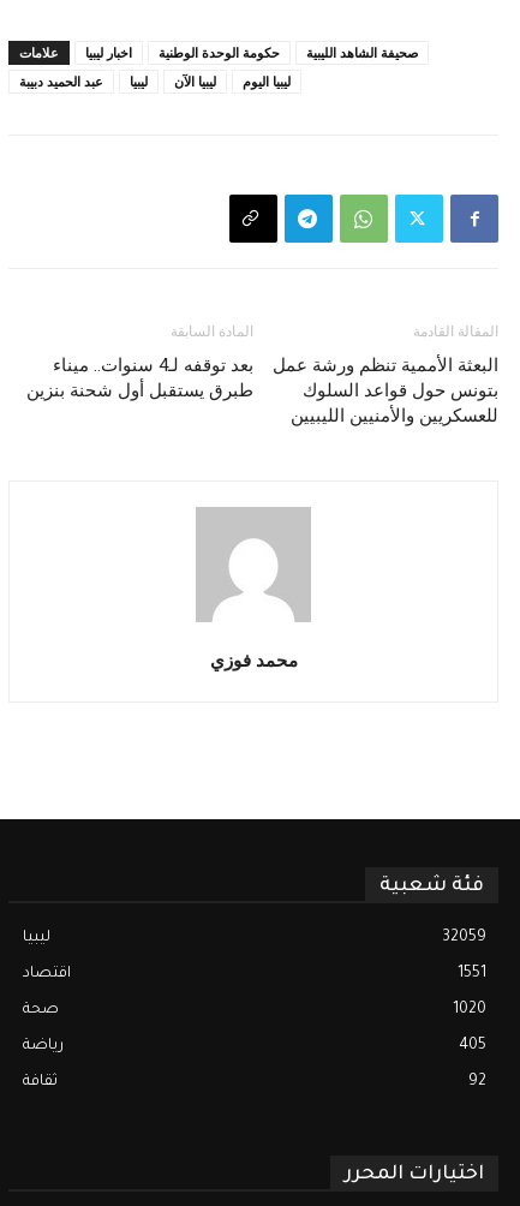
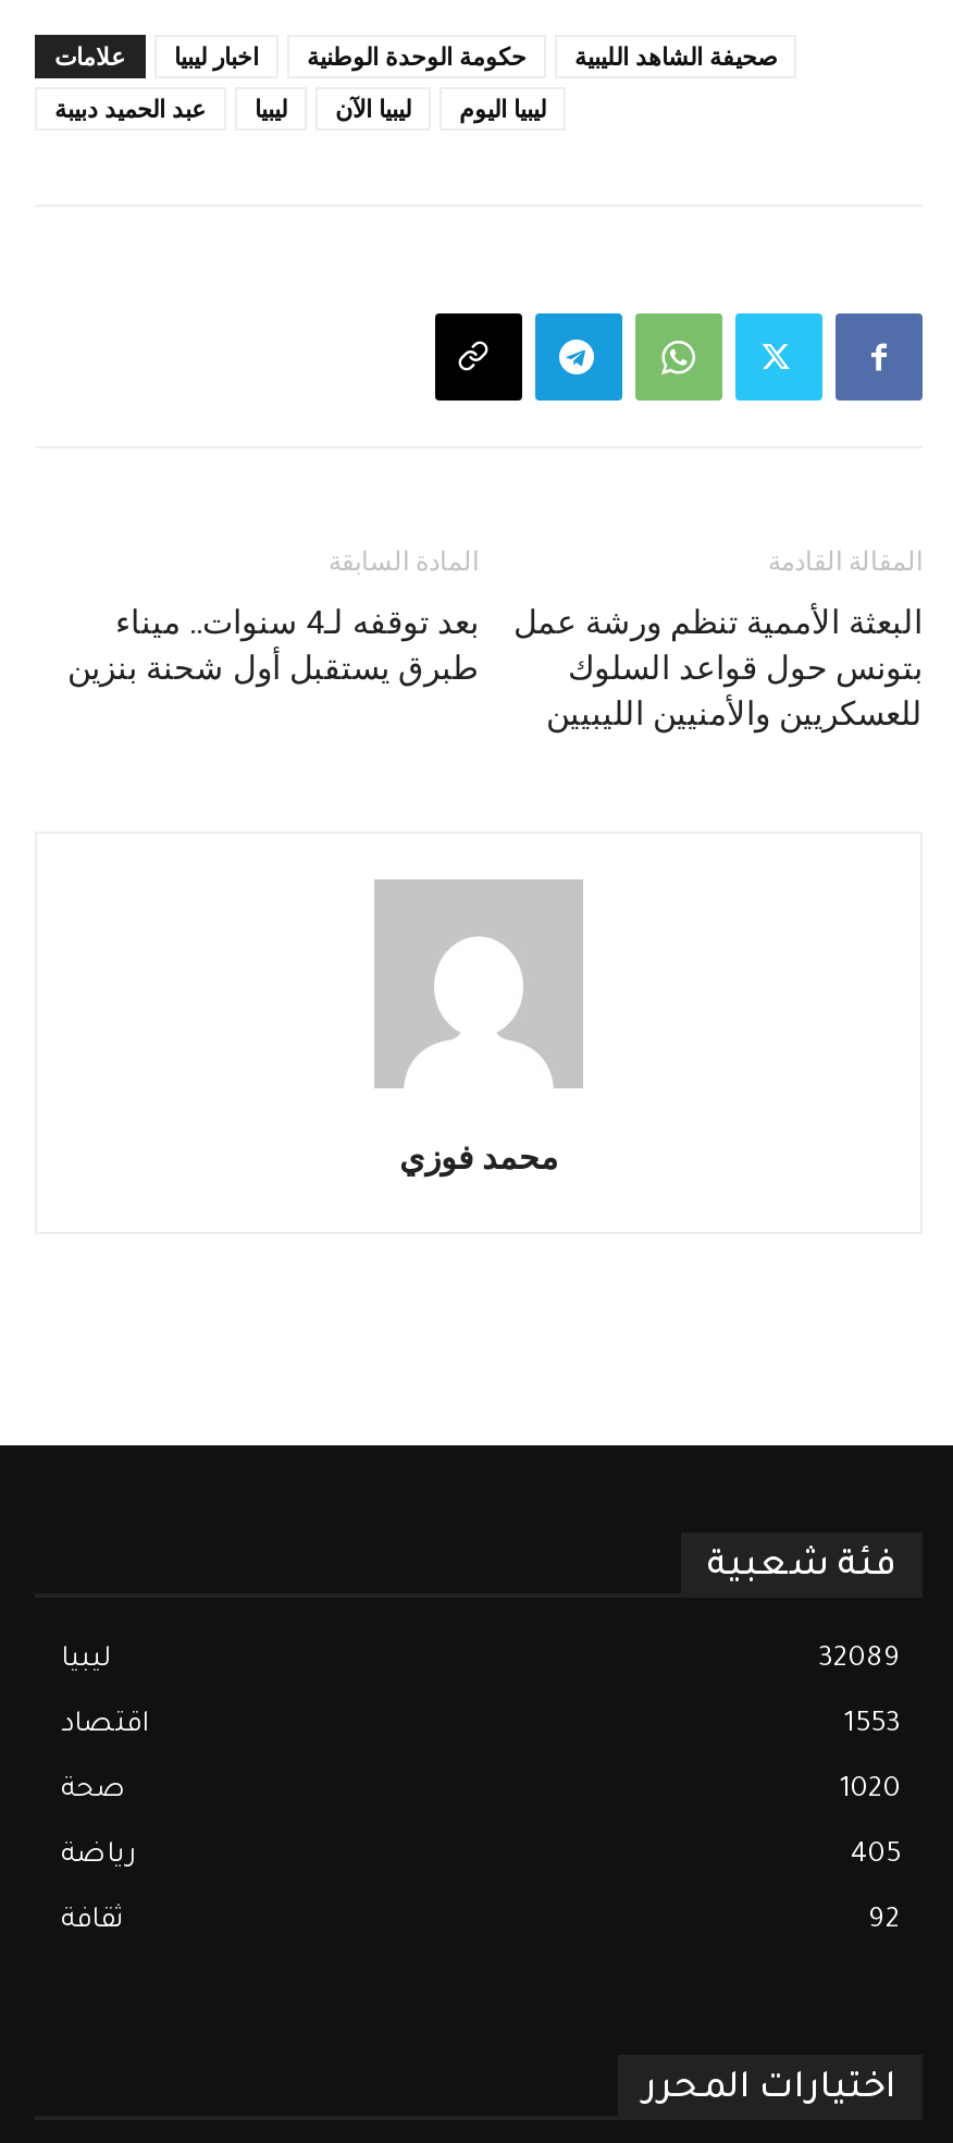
[442,930,486,947] 32059 -> [818,1646,901,1676] 32089
[458,966,486,983] 1551 -> [844,1711,901,1741] 1553

